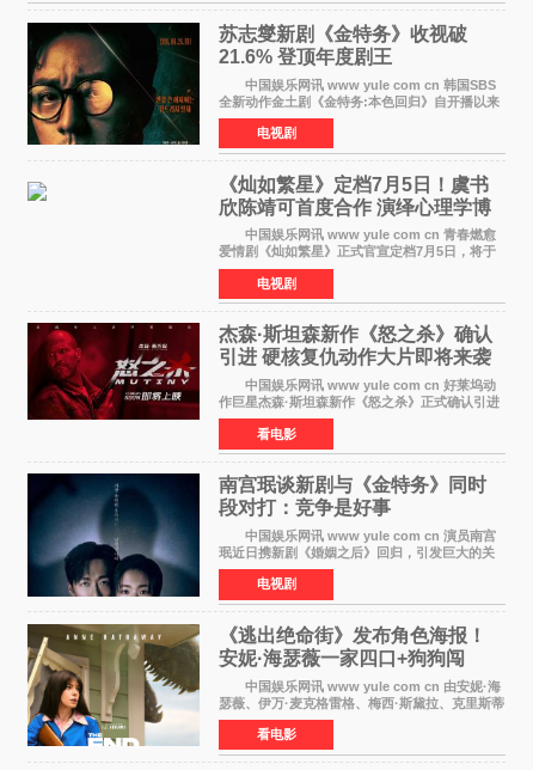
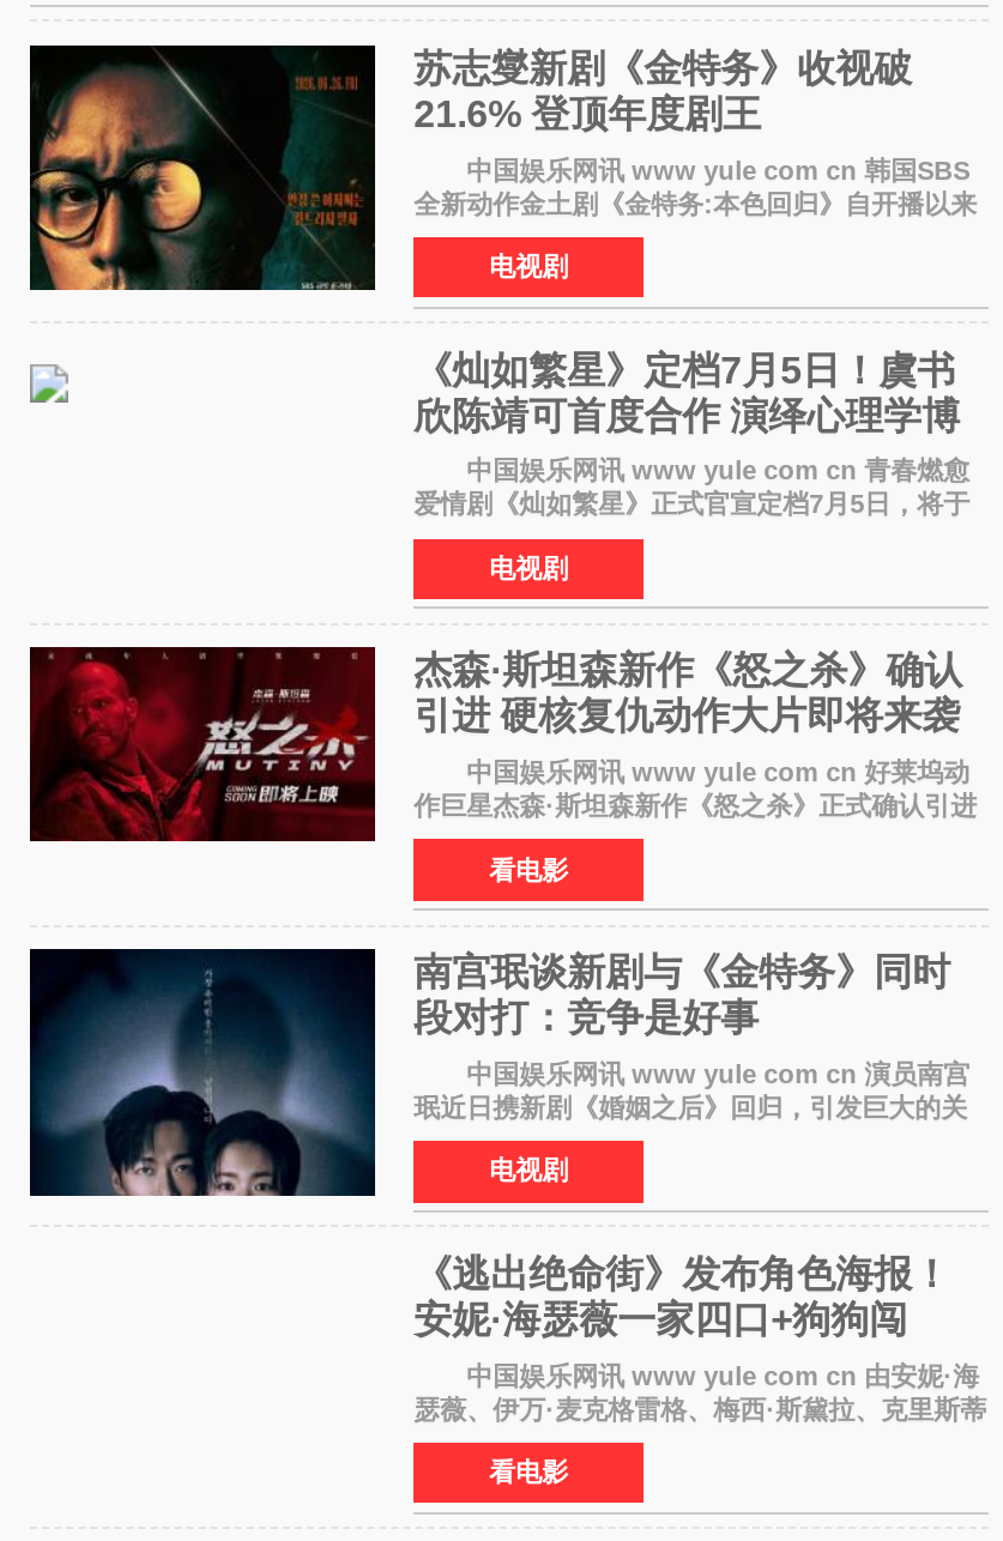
[26,623,201,747] [image] -> none

